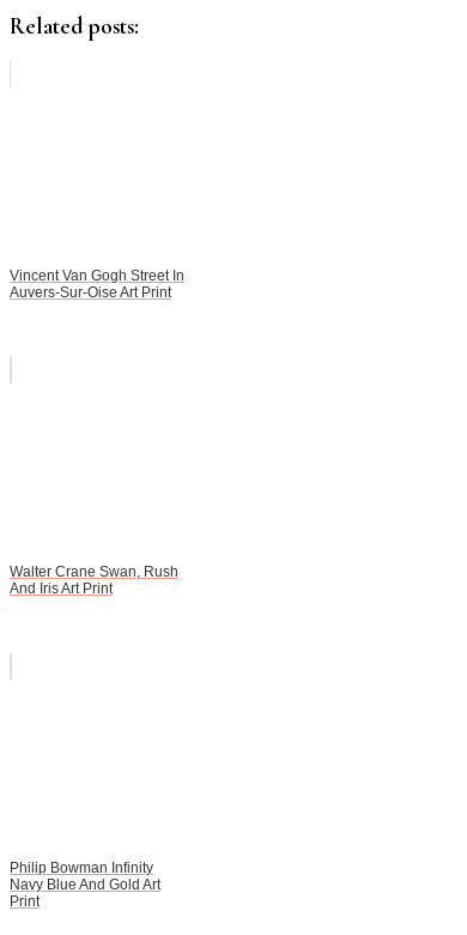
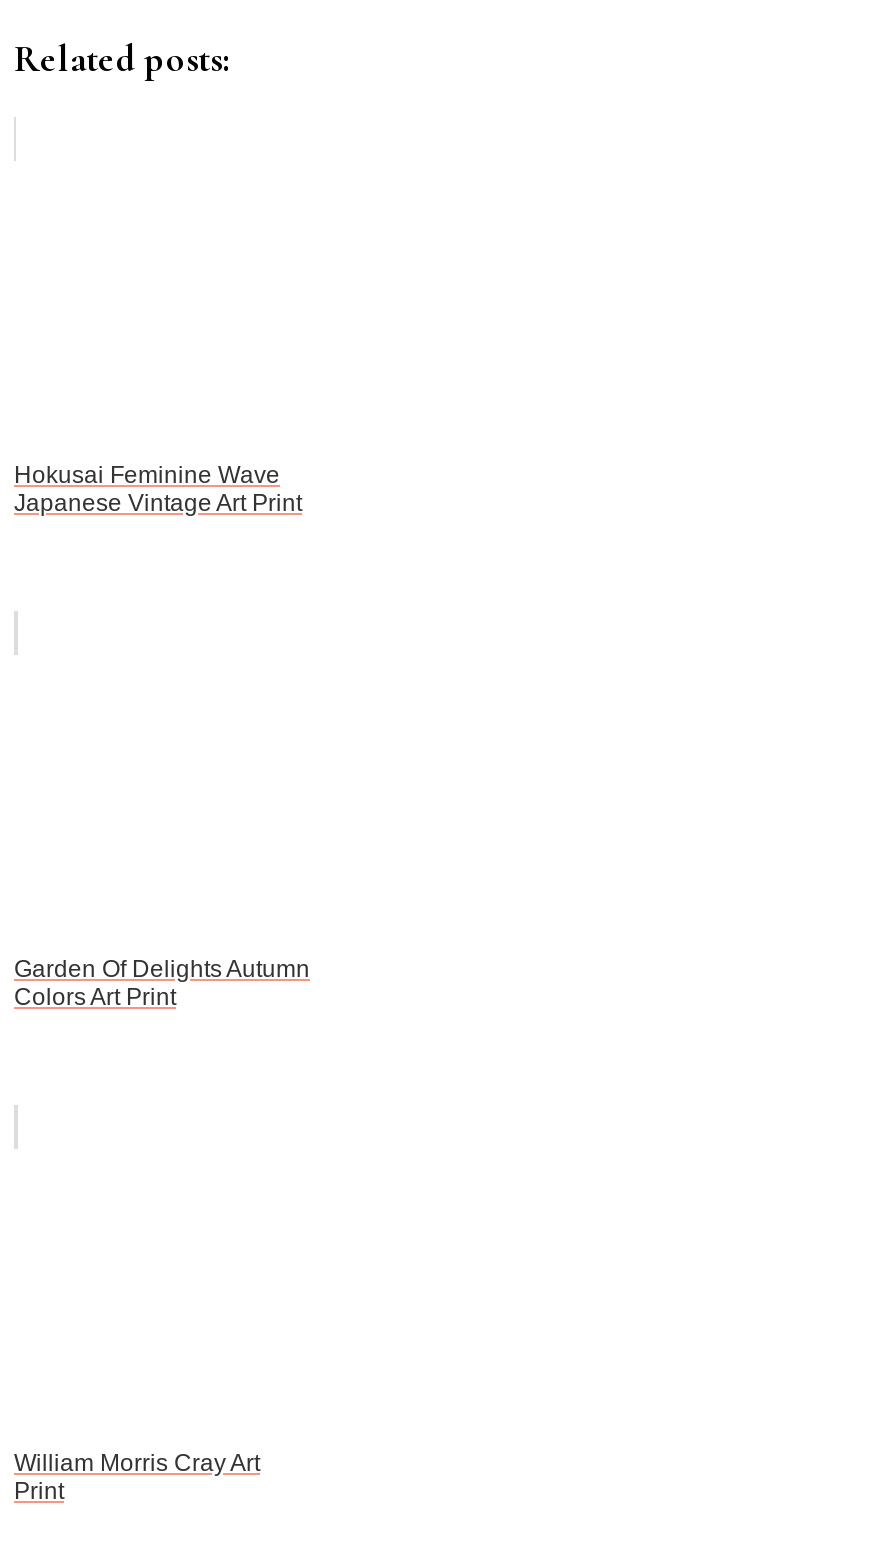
[10,268,184,301] Vincent Van Gogh Street In | Auvers-Sur-Oise Art Print -> [14,462,302,518] Hokusai Feminine Wave | Japanese Vintage Art Print
[10,564,178,597] Walter Crane Swan, Rush | And Iris Art Print -> [14,956,310,1012] Garden Of Delights Autumn | Colors Art Print
[10,860,160,893] Philip Bowman Infinity | Navy Blue And Gold Art -> [14,1450,260,1478] William Morris Cray Art

